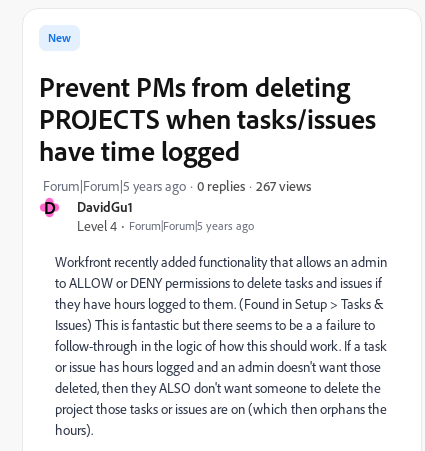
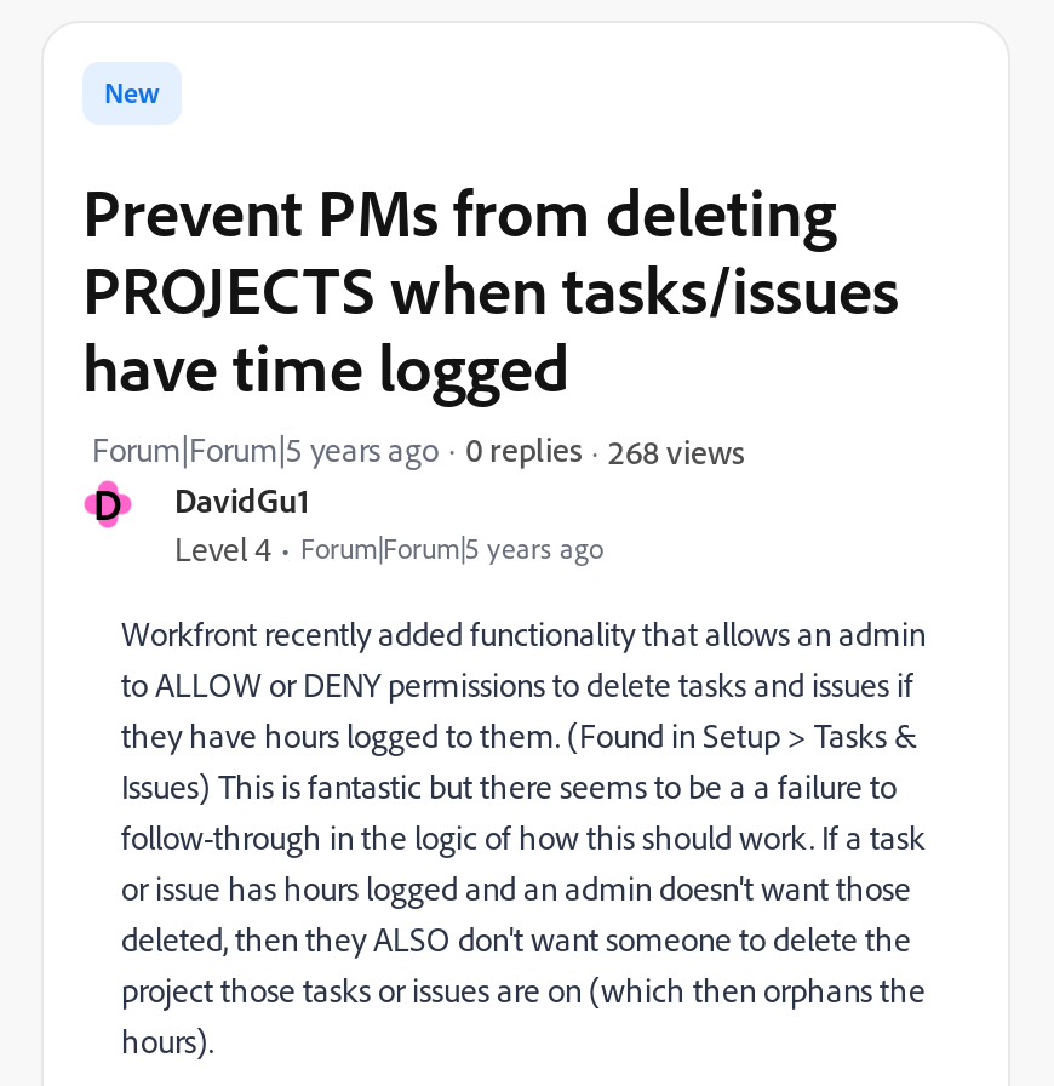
[256,176,311,193] 267 views -> [608,429,744,470] 268 views

